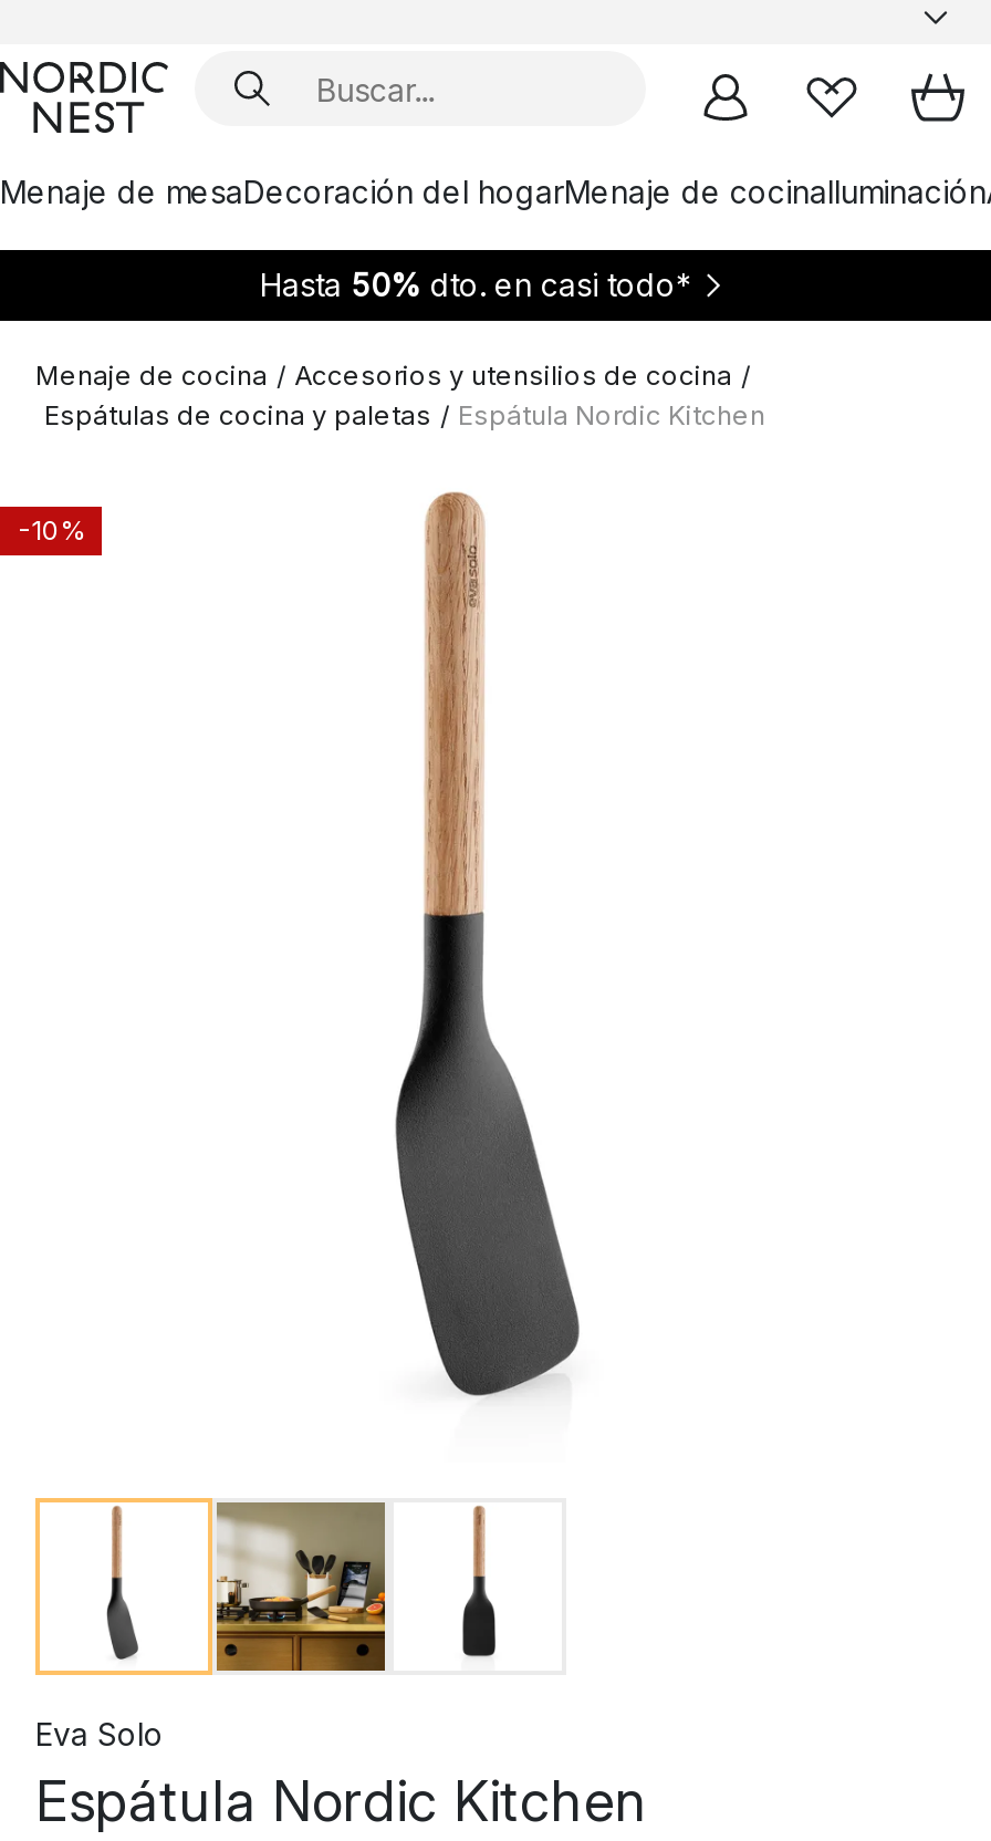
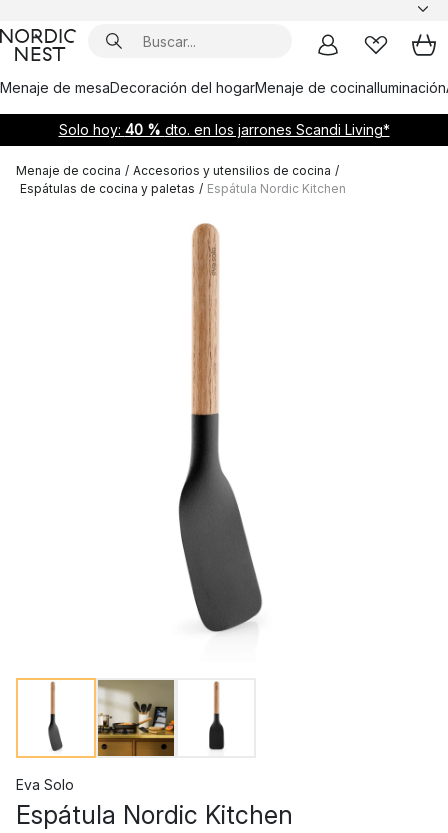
[260,266,691,303] Hasta 50% dto. en casi todo* -> [58,121,389,138] Solo hoy: 40 % dto. en los jarrones Scandi Living*
[18,513,84,547] -10% -> none

